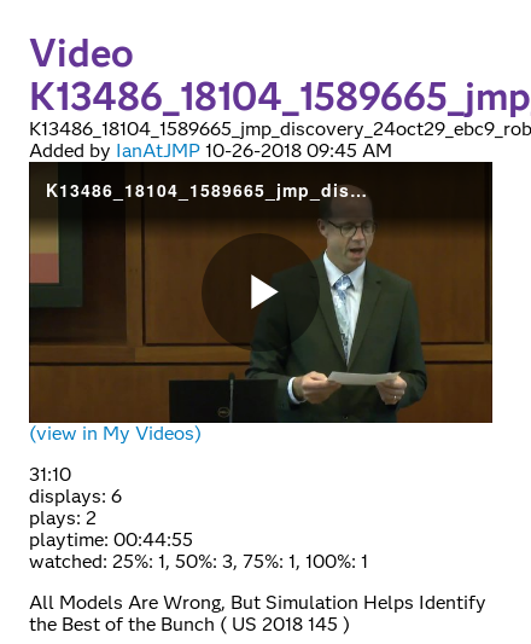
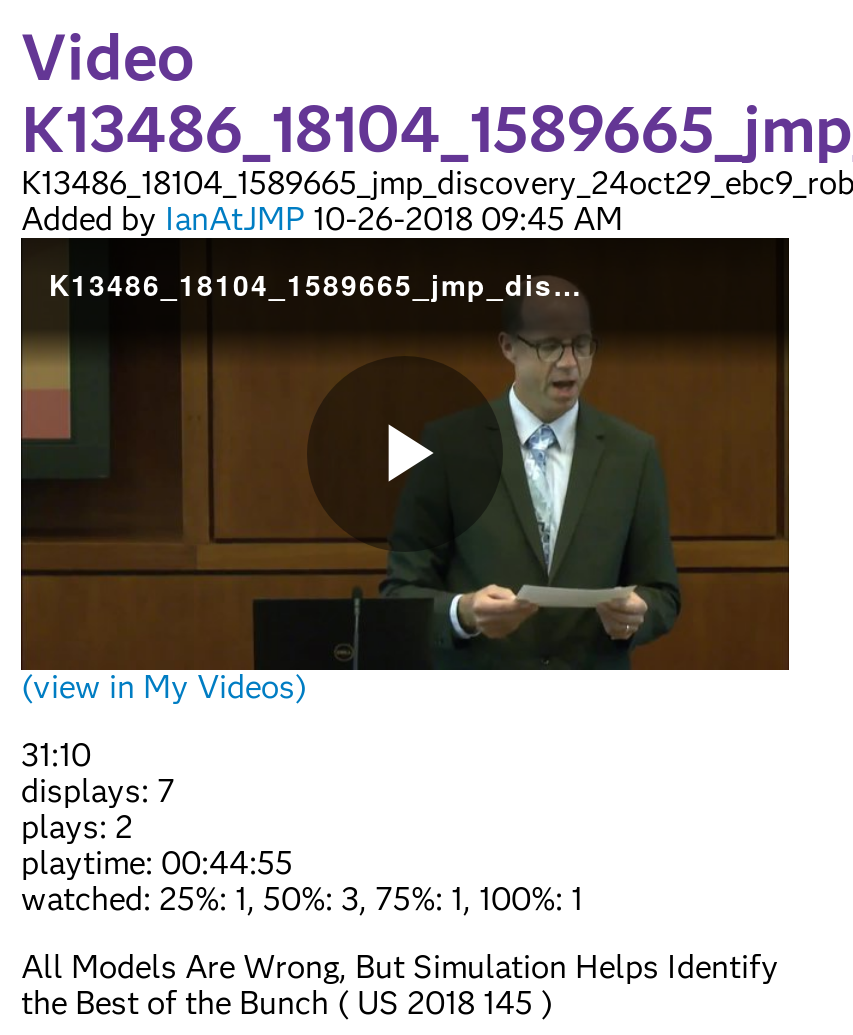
[29,485,122,508] displays: 6 -> [21,773,175,811] displays: 7

